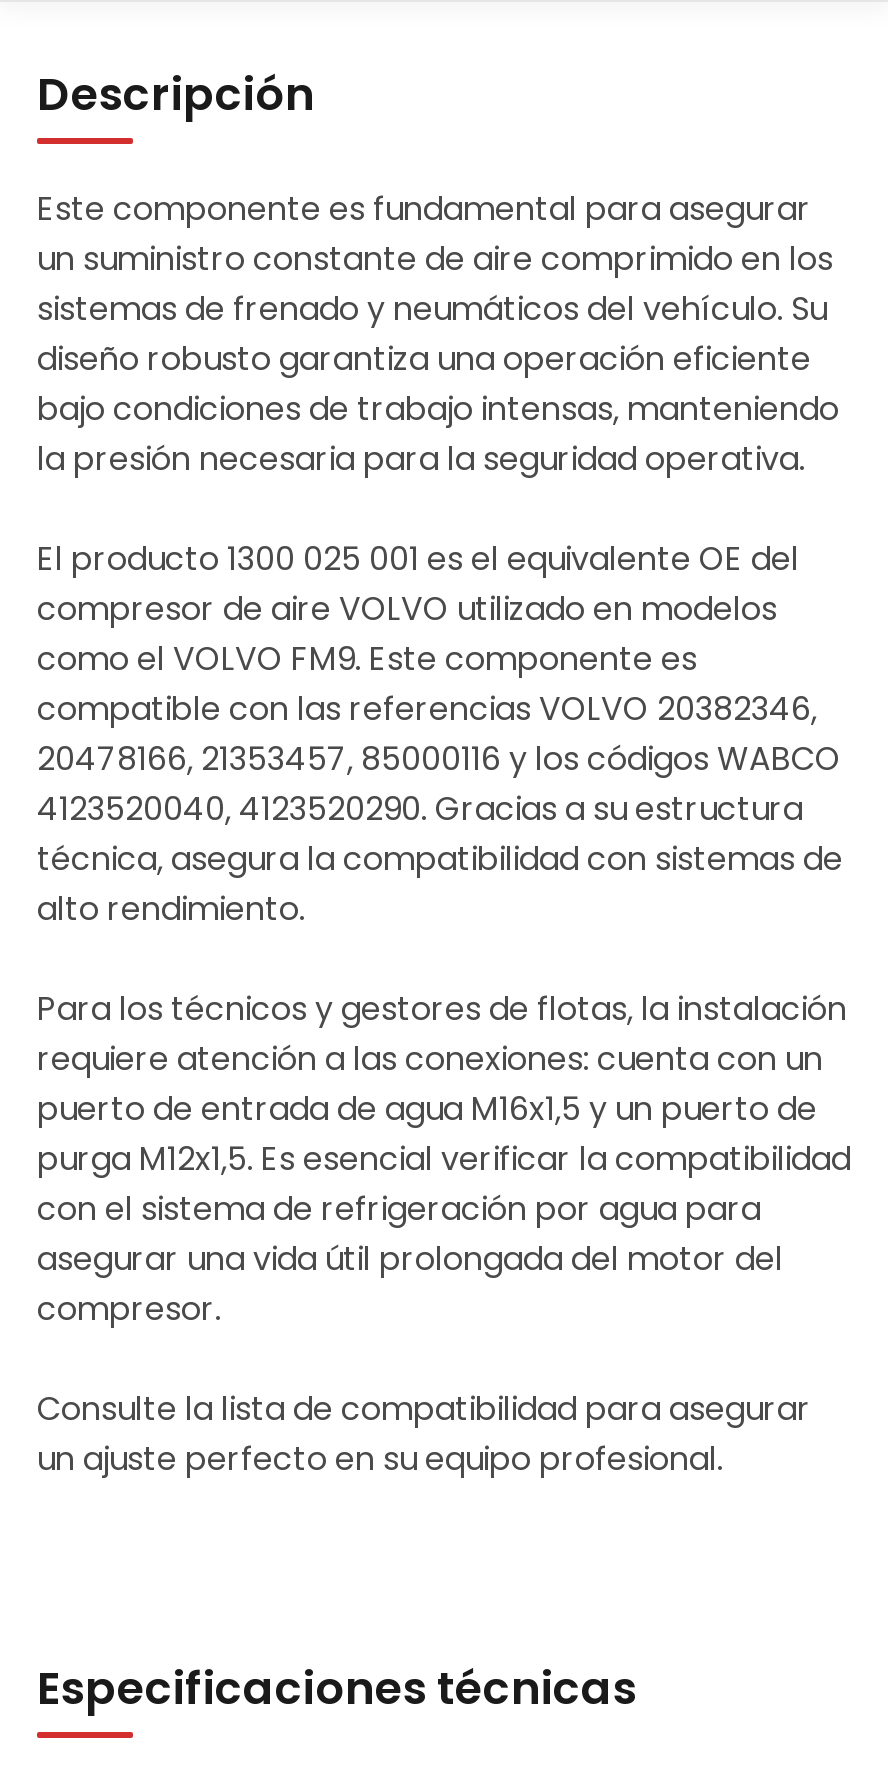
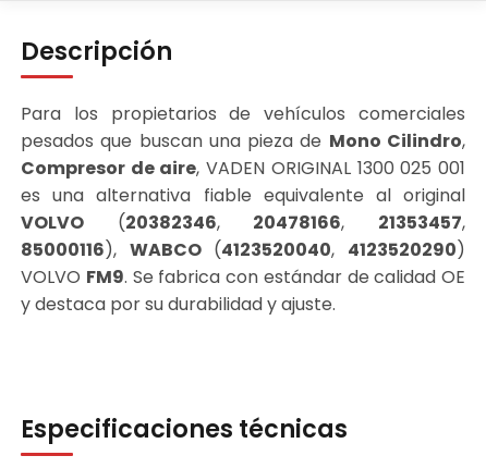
[37,186,851,1482] Este componente es fundamental para asegurar | un suministro constante de aire comprimido en los | sistemas de frenado y neumáticos del vehículo. Su | diseño robusto garantiza una operación eficiente | bajo condiciones de trabajo intensas, manteniendo | la presión necesaria para la seguridad operativa. | El producto 1300 025 001 es el equivalente OE del | compresor de aire VOLVO utilizado en modelos | como el VOLVO FM9. Este componente es | compatible con las referencias VOLVO 20382346, | 20478166, 21353457, 85000116 y los códigos WABCO | 4123520040, 4123520290. Gracias a su estructura | técnica, asegura la compatibilidad con sistemas de | alto rendimiento. | Para los técnicos y gestores de flotas, la instalación | requiere atención a las conexiones: cuenta con un | puerto de entrada de agua M16x1,5 y un puerto de | purga M12x1,5. Es esencial verificar la compatibilidad | con el sistema de refrigeración por agua para | asegurar una vida útil prolongada del motor del | compresor. | Consulte la lista de compatibilidad para asegurar | un ajuste perfecto en su equipo profesional. -> [21,101,465,316] Para los propietarios de vehículos comerciales | pesados que buscan una pieza de Mono Cilindro, | Compresor de aire, VADEN ORIGINAL 1300 025 001 | es una alternativa fiable equivalente al original | VOLVO (20382346, 20478166, 21353457, | 85000116), WABCO (4123520040, 4123520290) | VOLVO FM9. Se fabrica con estándar de calidad OE | y destaca por su durabilidad y ajuste.

